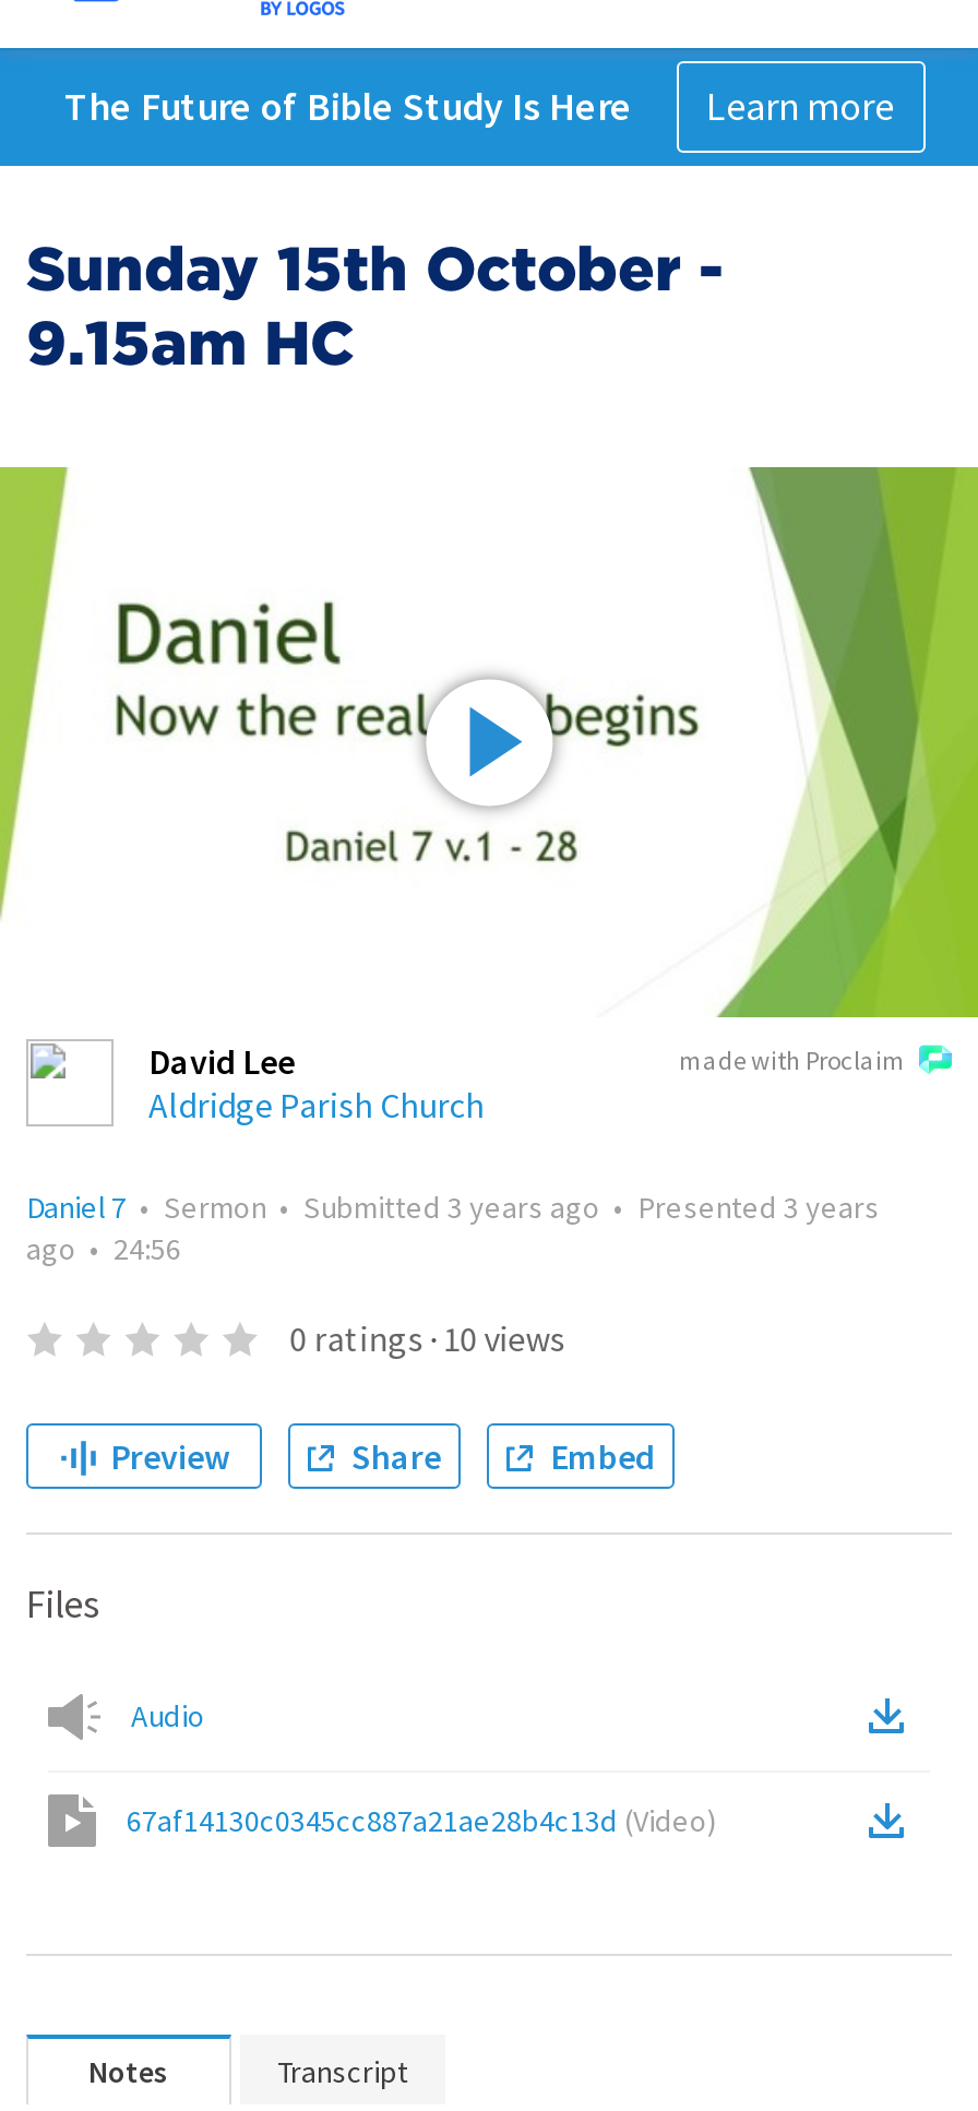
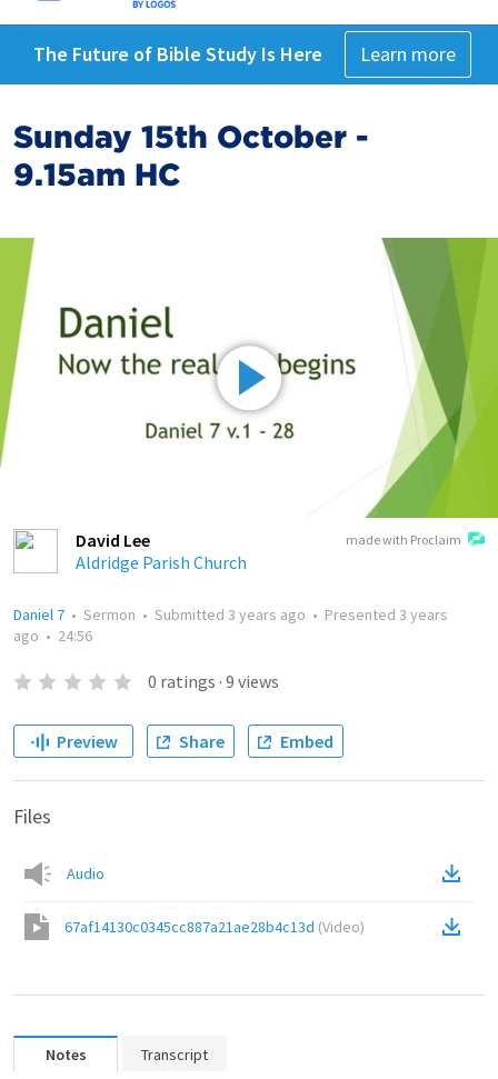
[290,1316,565,1360] 0 ratings · 10 views -> [148,670,279,692] 0 ratings · 9 views

